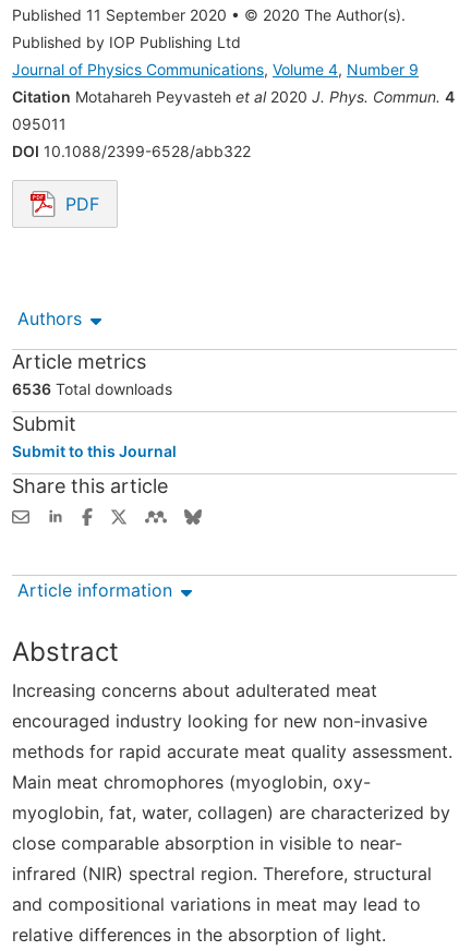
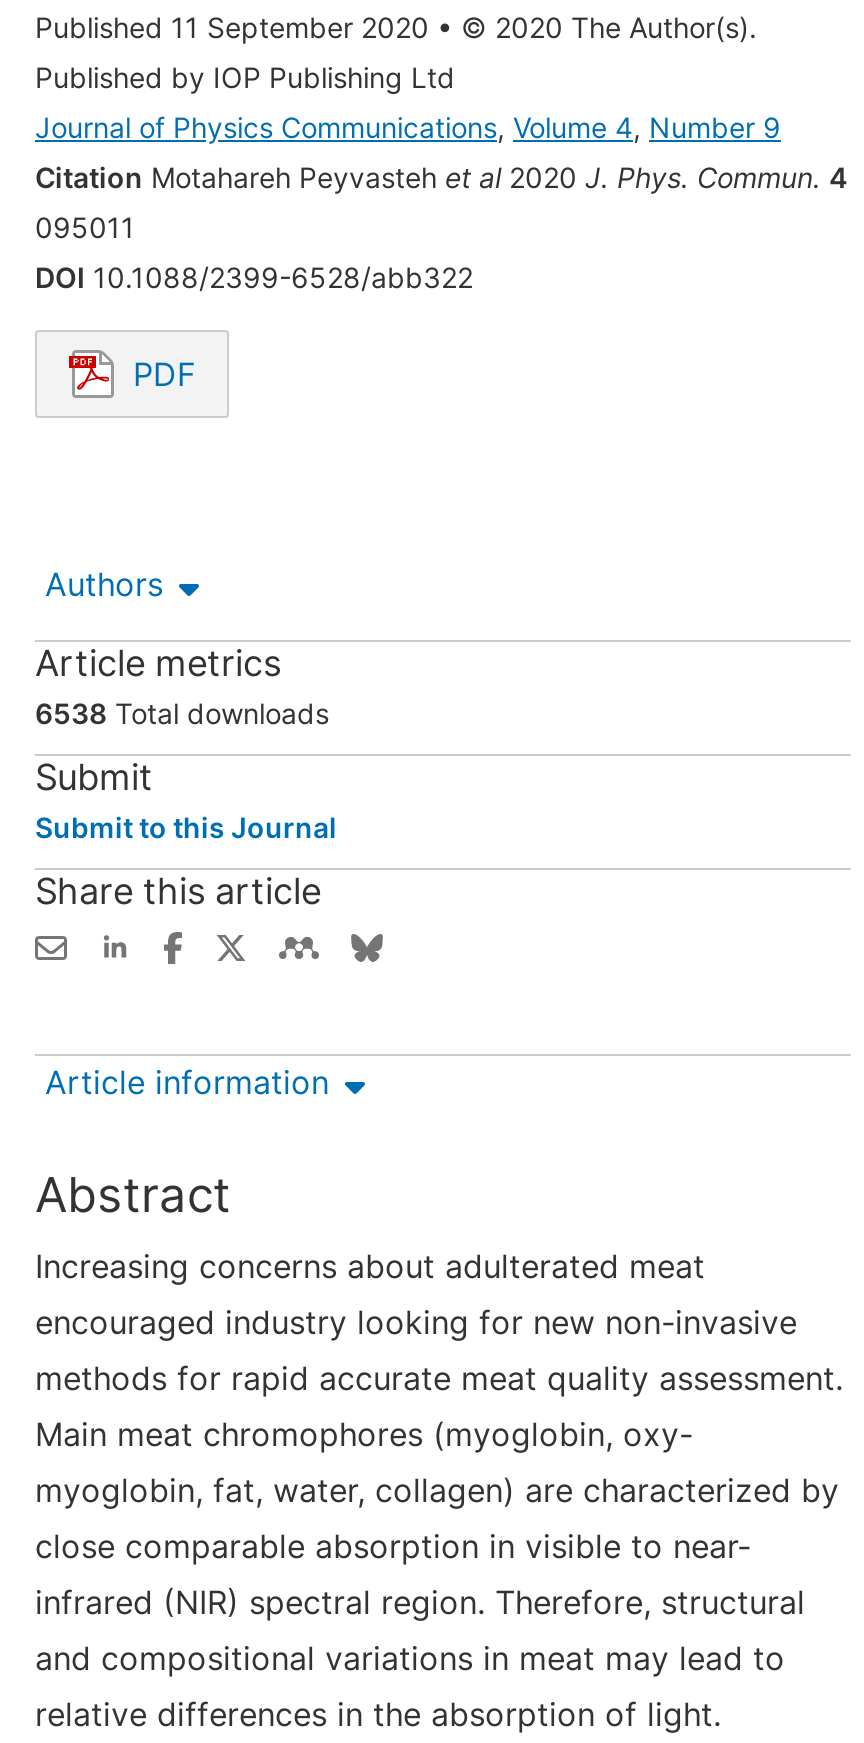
[12,380,172,398] 6536 Total downloads -> [35,696,329,730] 6538 Total downloads

